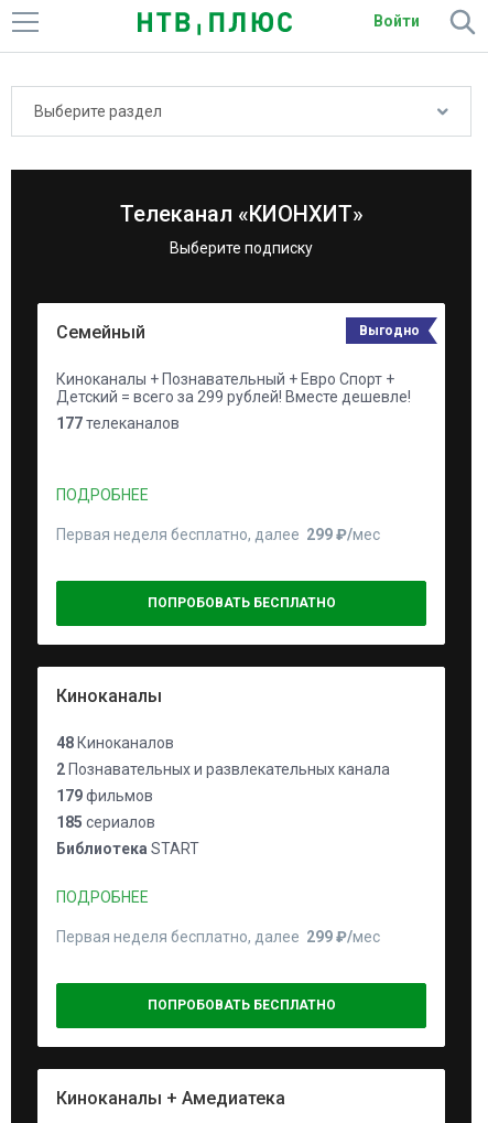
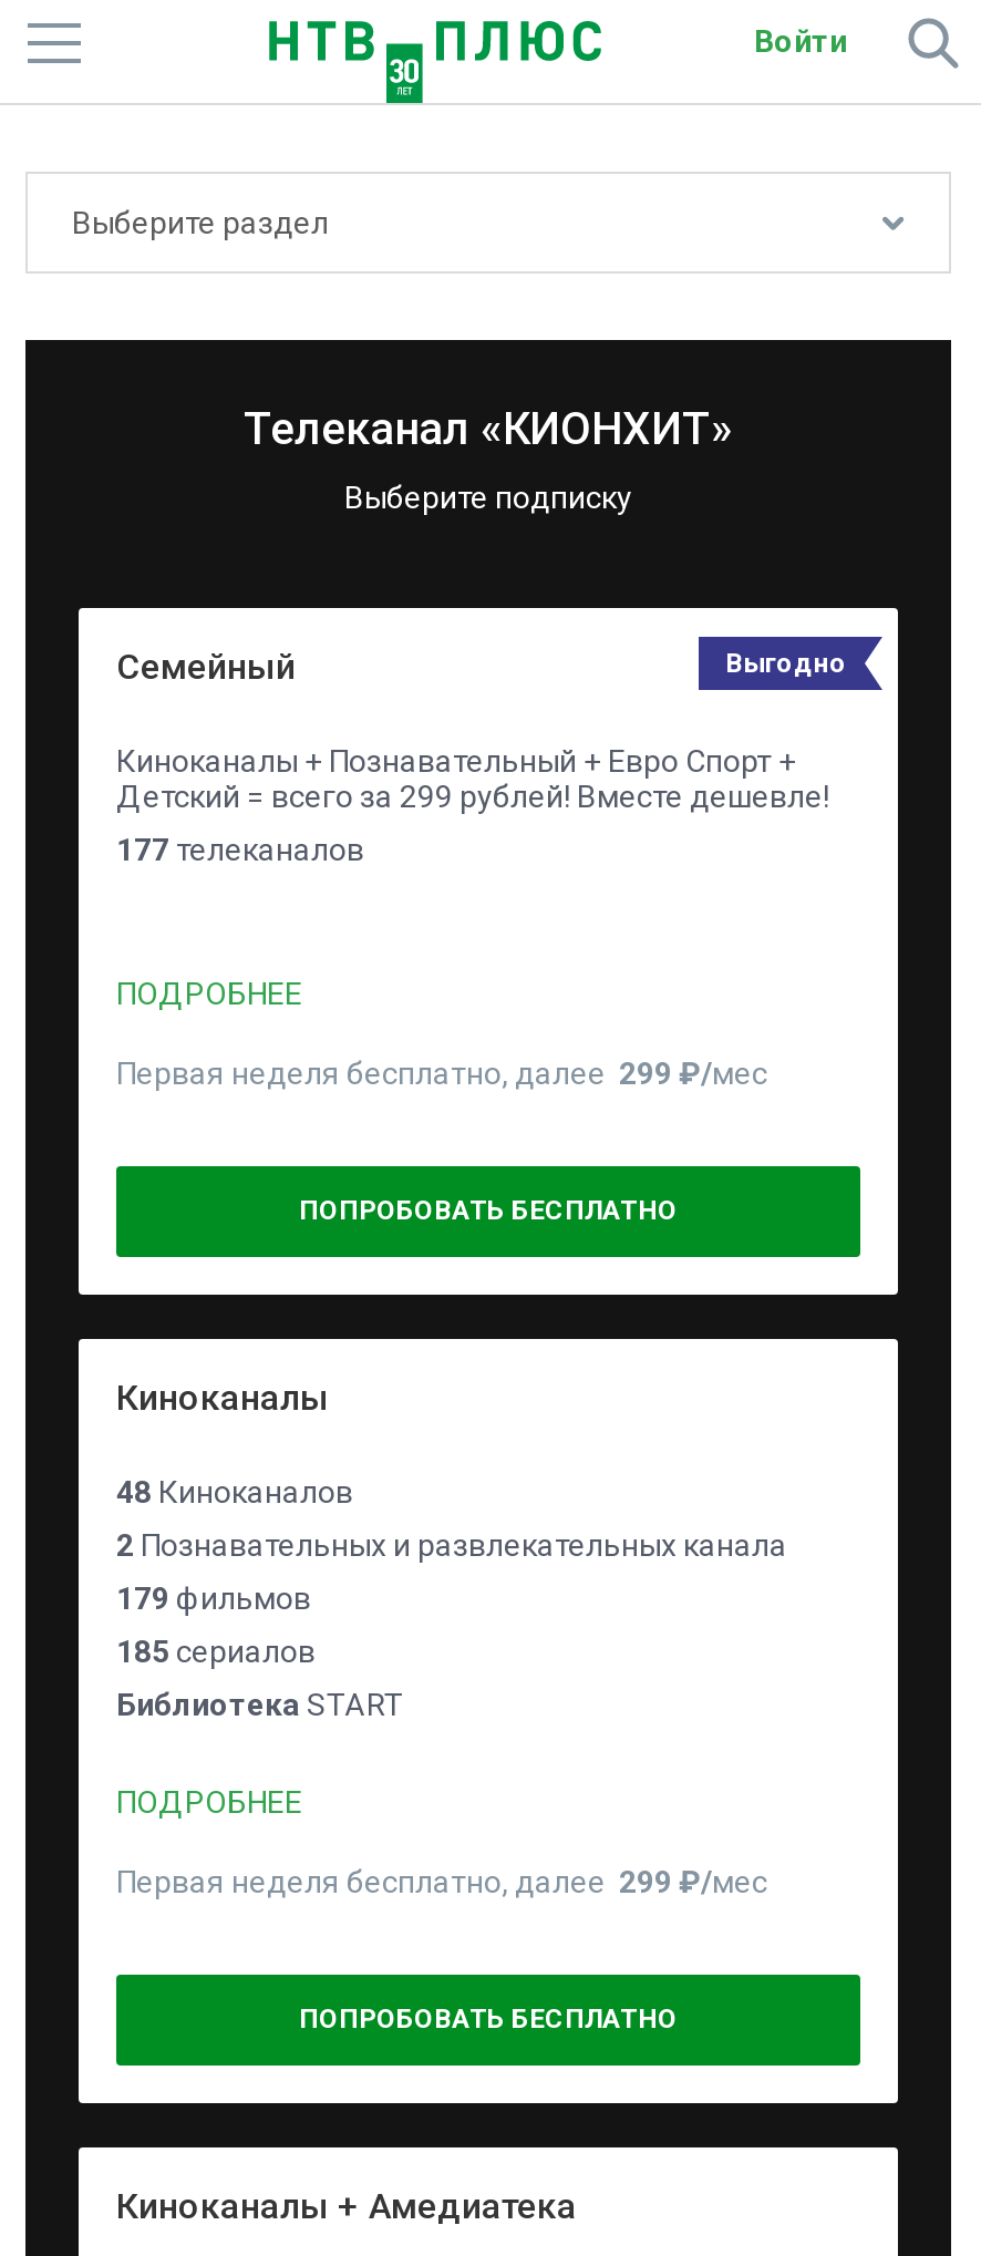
[132,11,297,52] [image] -> [267,19,603,105] [image]

